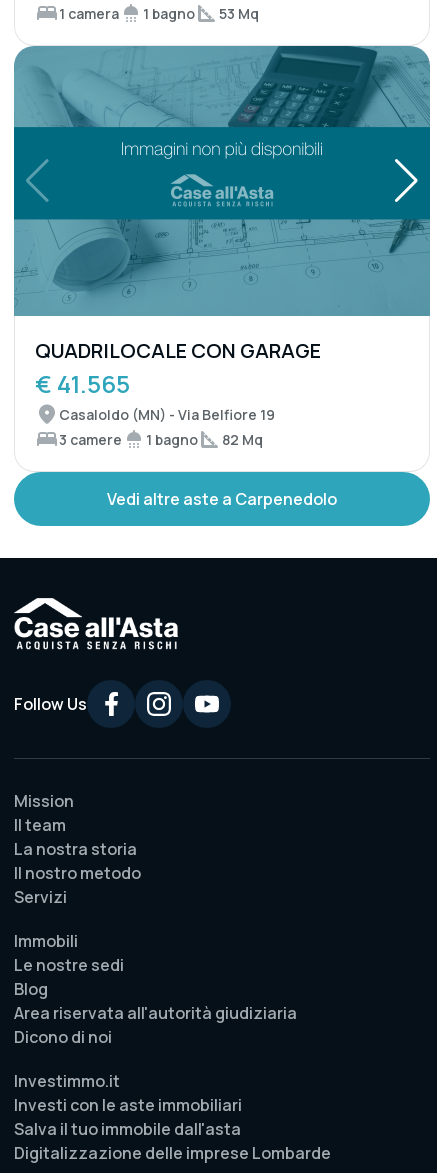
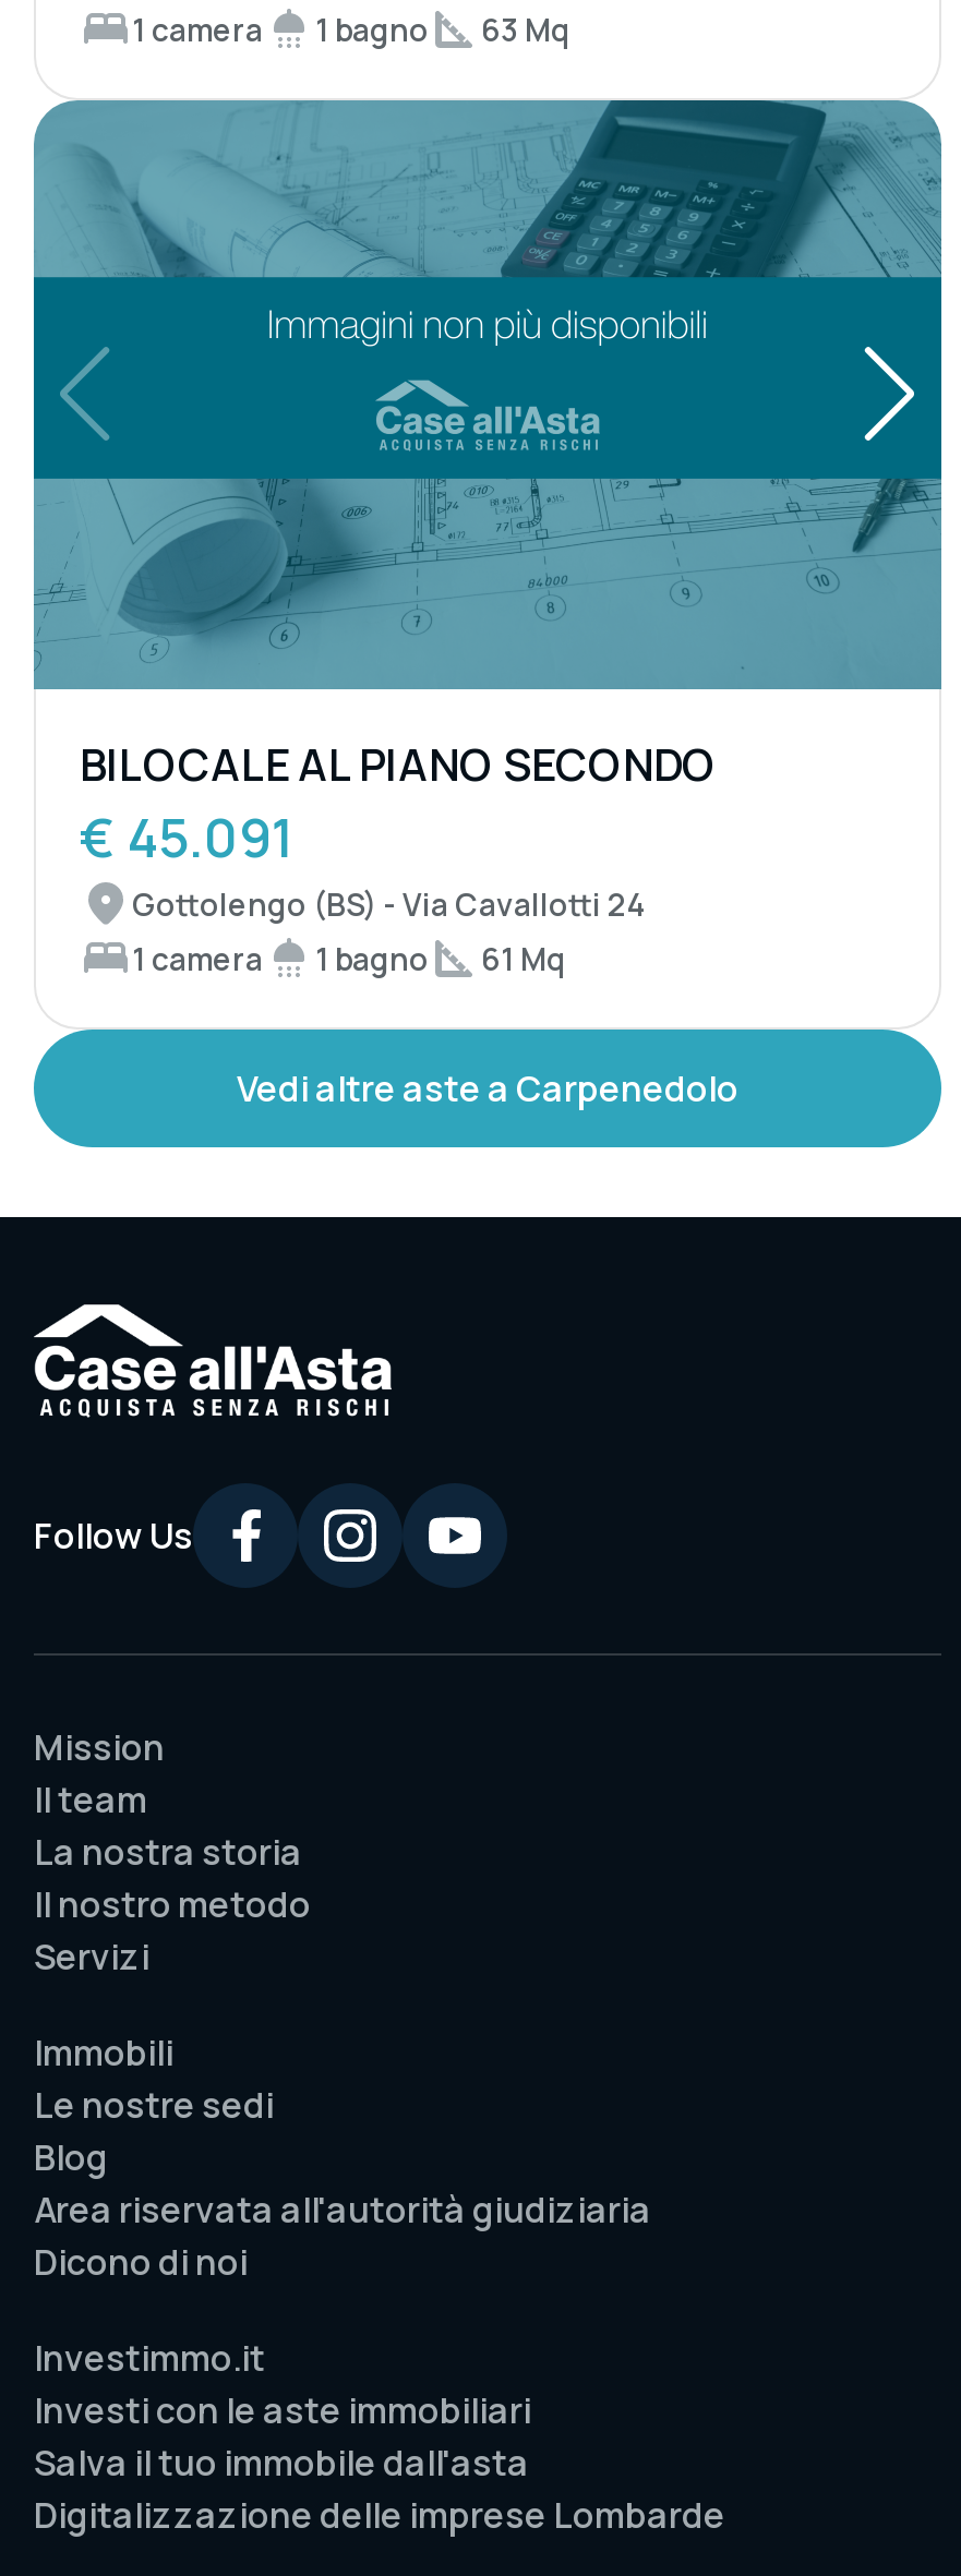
[59,3,259,22] 1 camera 1 bagno 53 Mq -> [132,8,570,49] 1 camera 1 bagno 63 Mq
[35,337,321,448] QUADRILOCALE CON GARAGE | € 41.565 | Casaloldo (MN) - Via Belfiore 19 | 3 camere -> [80,735,717,978] BILOCALE AL PIANO SECONDO | € 45.091 | Gottolengo (BS) - Via Cavallotti 24 | 1 camera
[222,429,263,448] 82 Mq -> [481,937,566,978] 61 Mq

